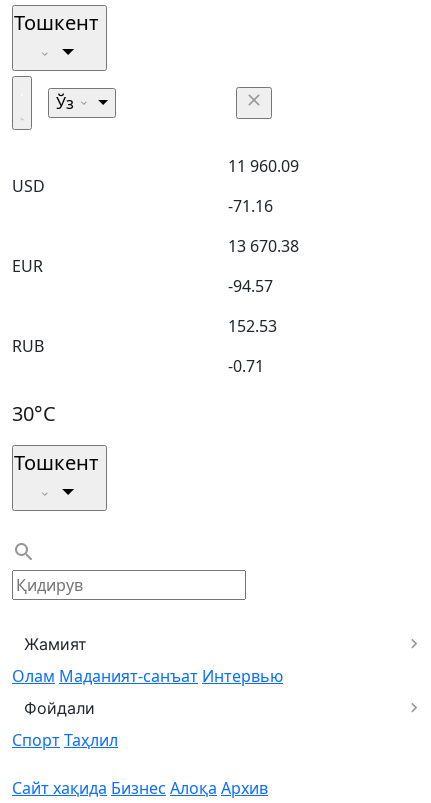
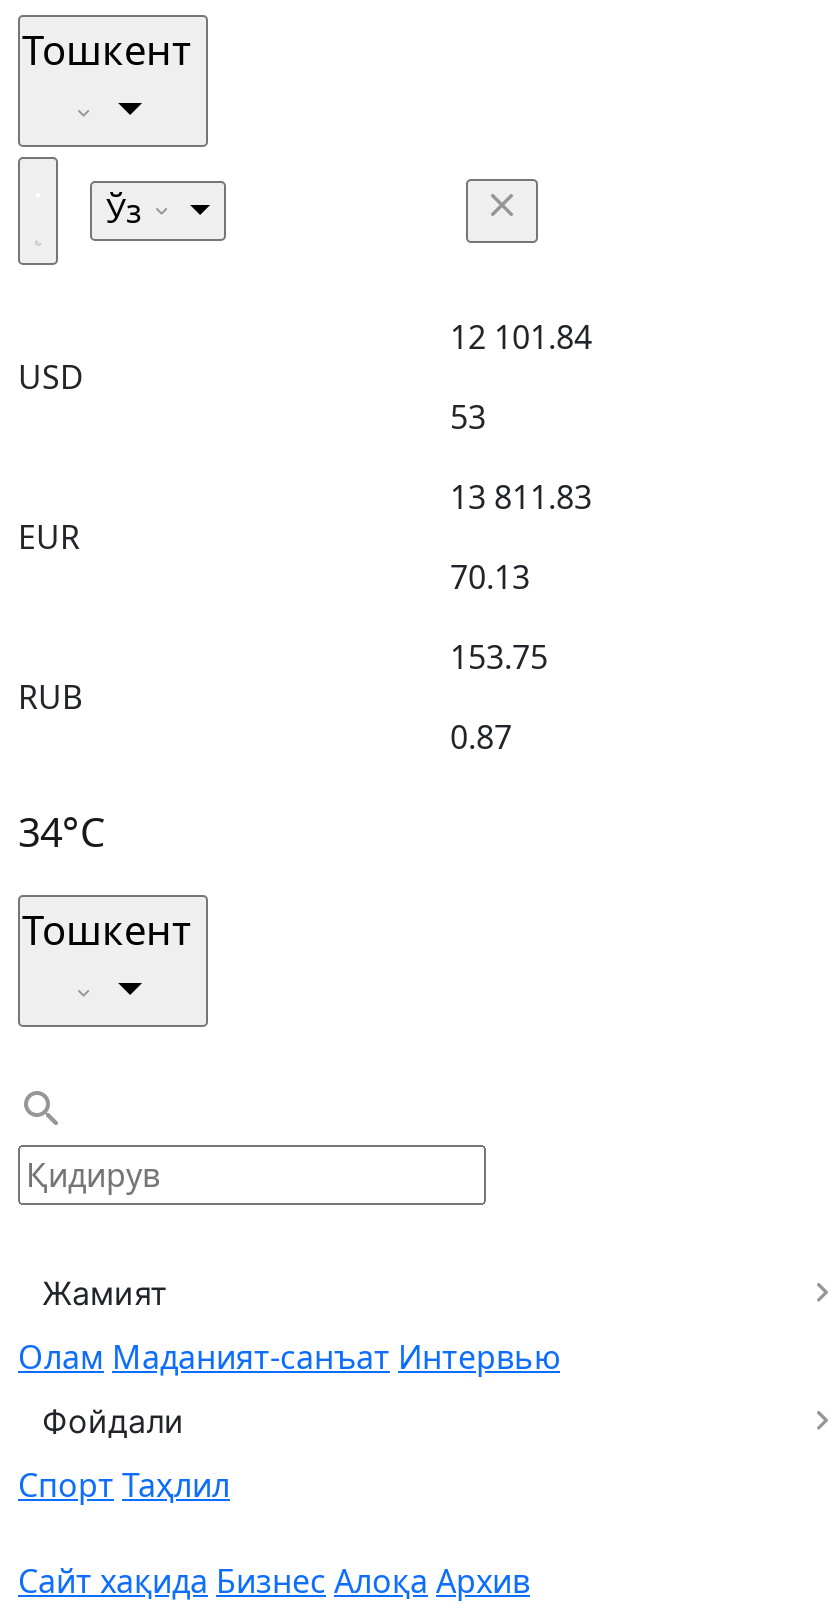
[228,155,299,177] 11 960.09 -> [450,315,592,359] 12 101.84
[228,195,273,217] -71.16 -> [450,395,486,439] 53
[228,235,299,257] 13 670.38 -> [450,475,592,519] 13 811.83
[228,275,273,297] -94.57 -> [450,555,530,599] 70.13
[228,315,277,337] 152.53 -> [450,635,548,679] 153.75
[228,355,264,377] -0.71 -> [450,715,512,759] 0.87
[12,400,56,427] 30°C -> [18,805,106,859] 34°C

